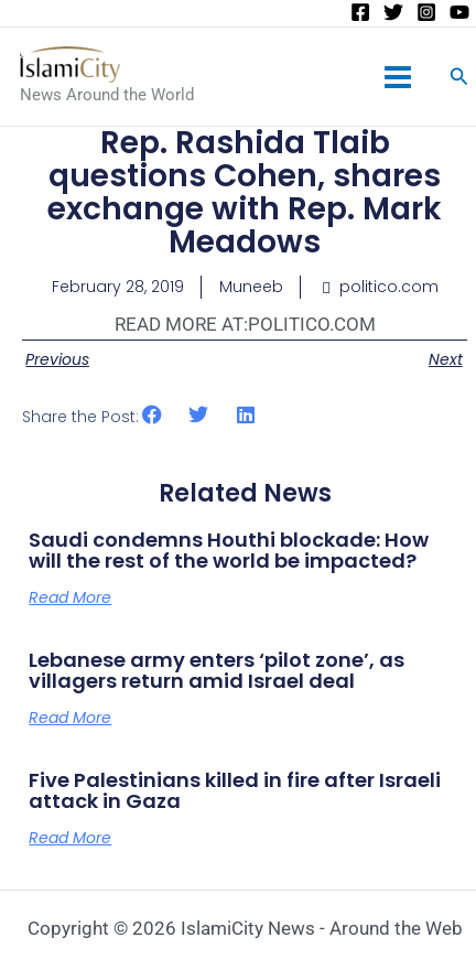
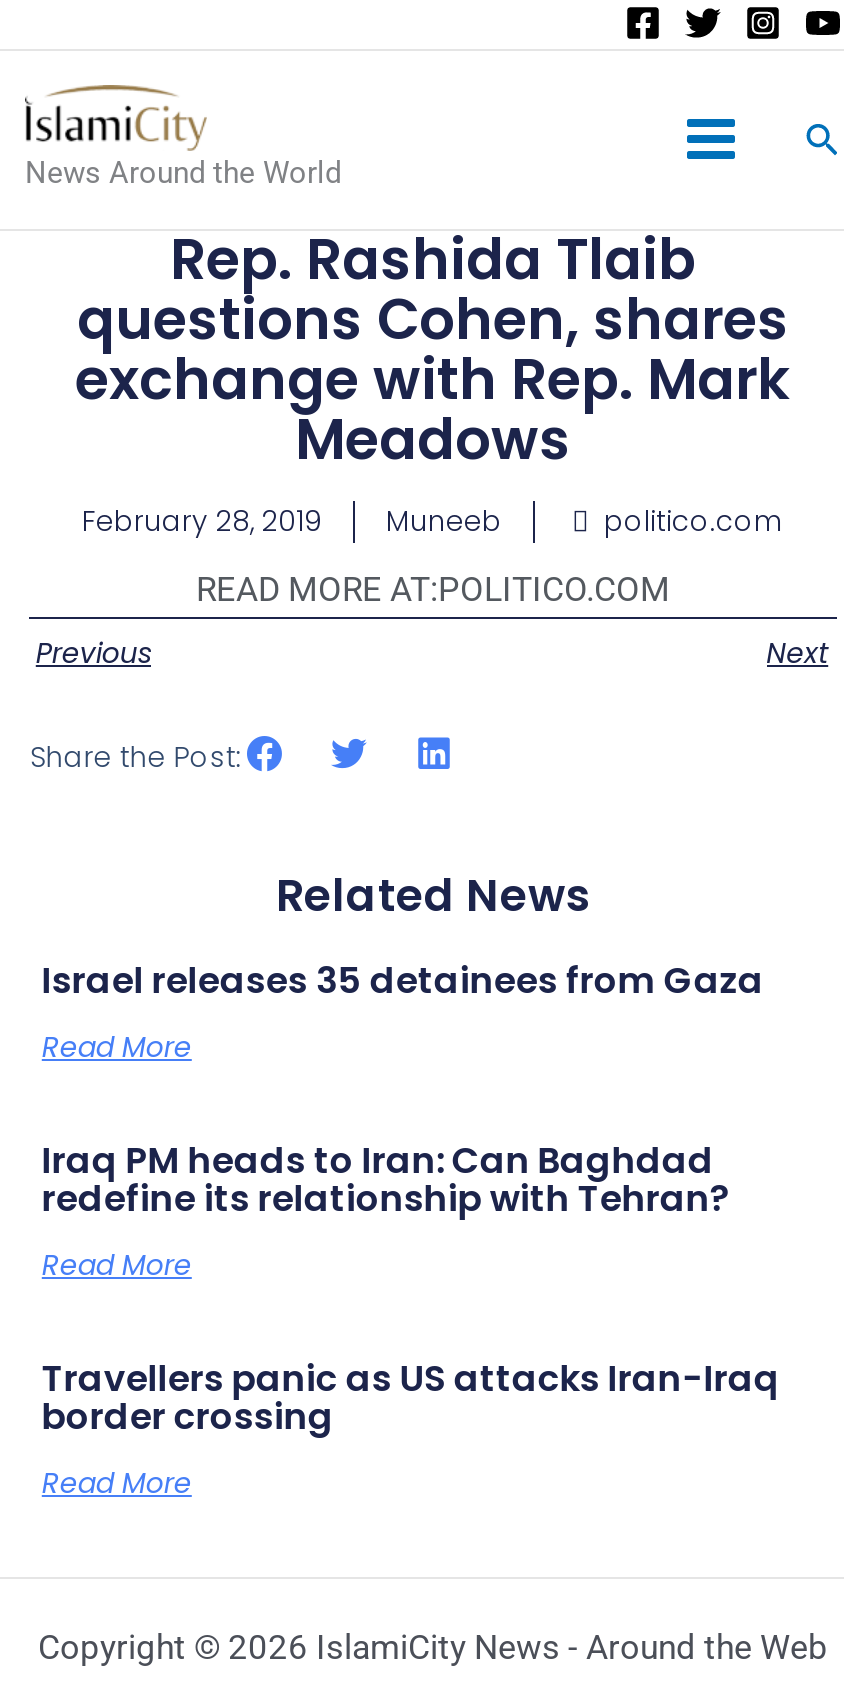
[29,526,429,574] Saudi condemns Houthi blockade: How | will the rest of the world be impacted? -> [42,954,764,1004] Israel releases 35 detainees from Gaza
[29,646,405,694] Lebanese army enters ‘pilot zone’, as | villagers return amid Israel deal -> [42,1134,730,1222] Iraq PM heads to Iran: Can Baghdad | redefine its relationship with Tehran?
[29,766,441,814] Five Palestinians killed in fire after Israeli | attack in Gaza -> [42,1352,780,1440] Travellers panic as US attacks Iran-Iraq | border crossing

